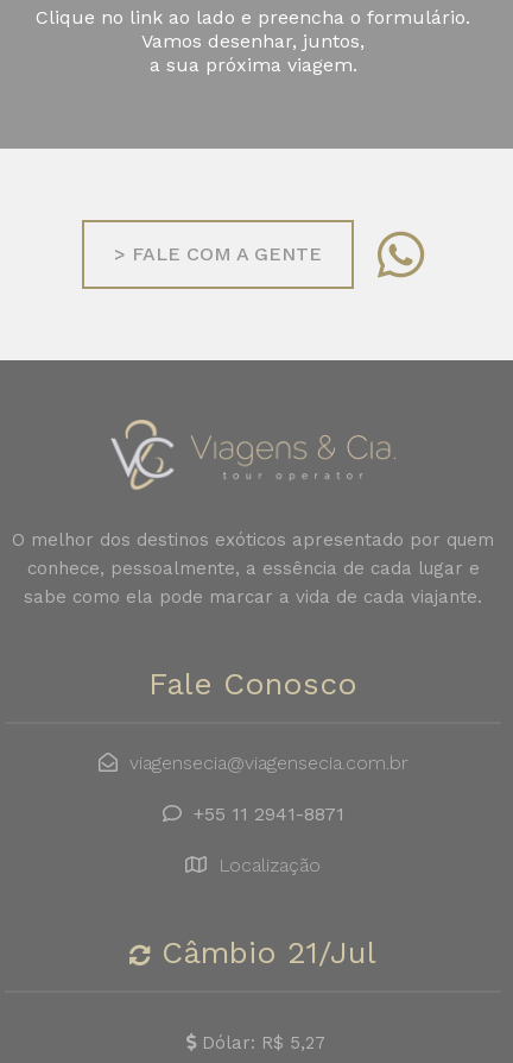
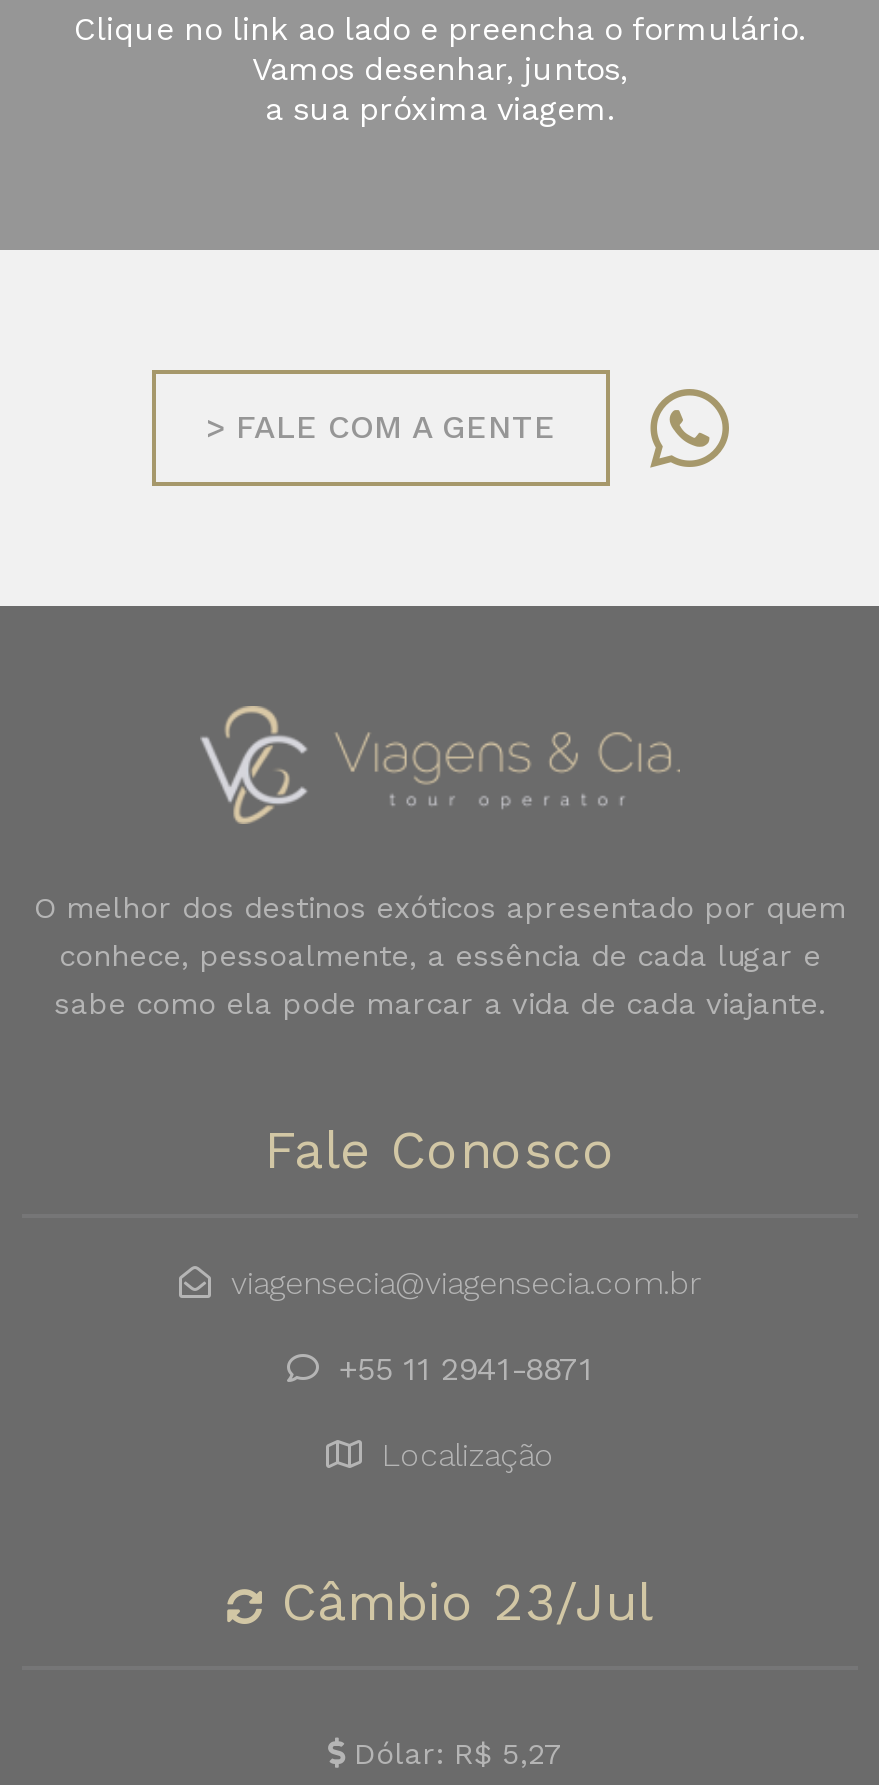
[161,934,376,970] Câmbio 21/Jul -> [281,1571,653,1631] Câmbio 23/Jul

